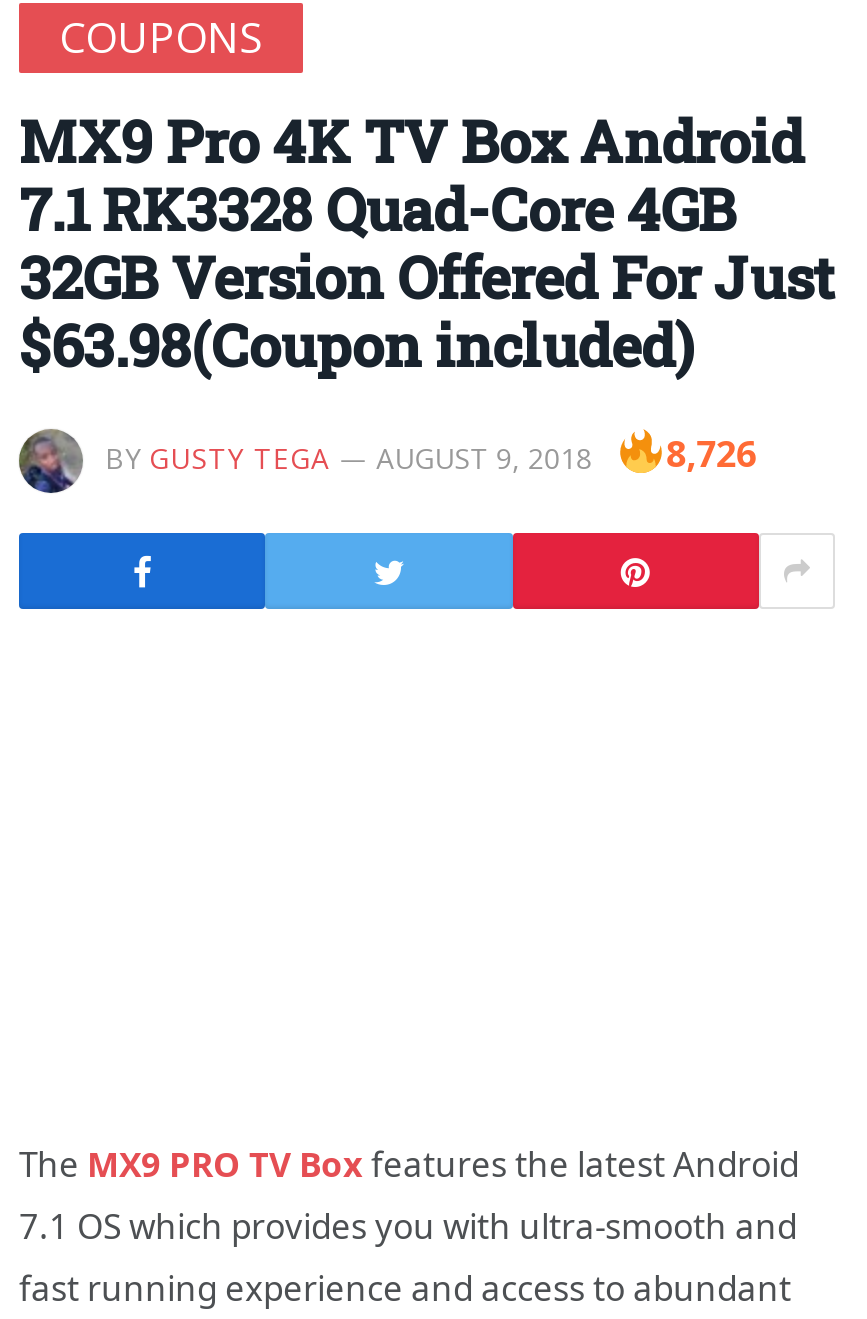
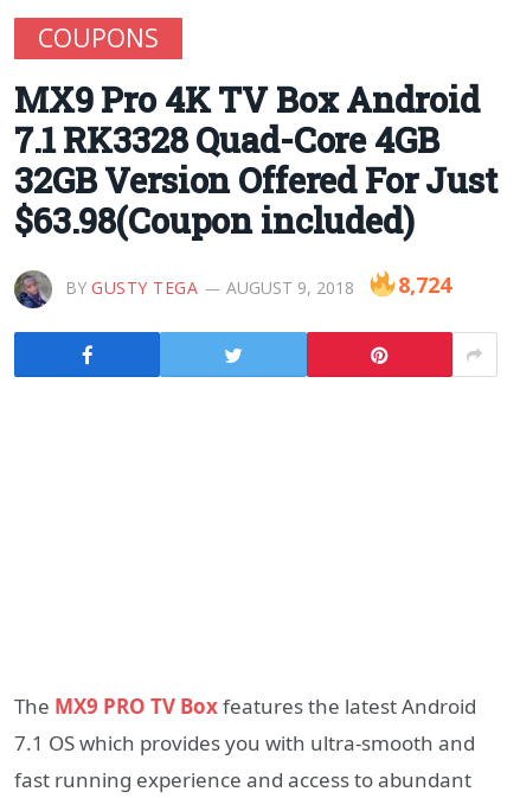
[105,428,756,477] BY GUSTY TEGA AUGUST 9, 2018 8,726 -> [65,270,451,299] BY GUSTY TEGA AUGUST 9, 2018 8,724

